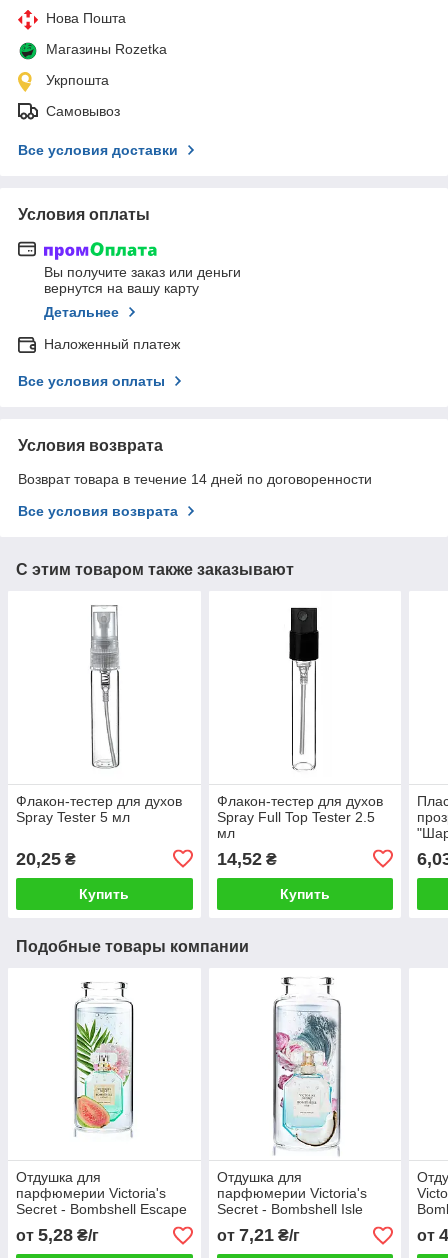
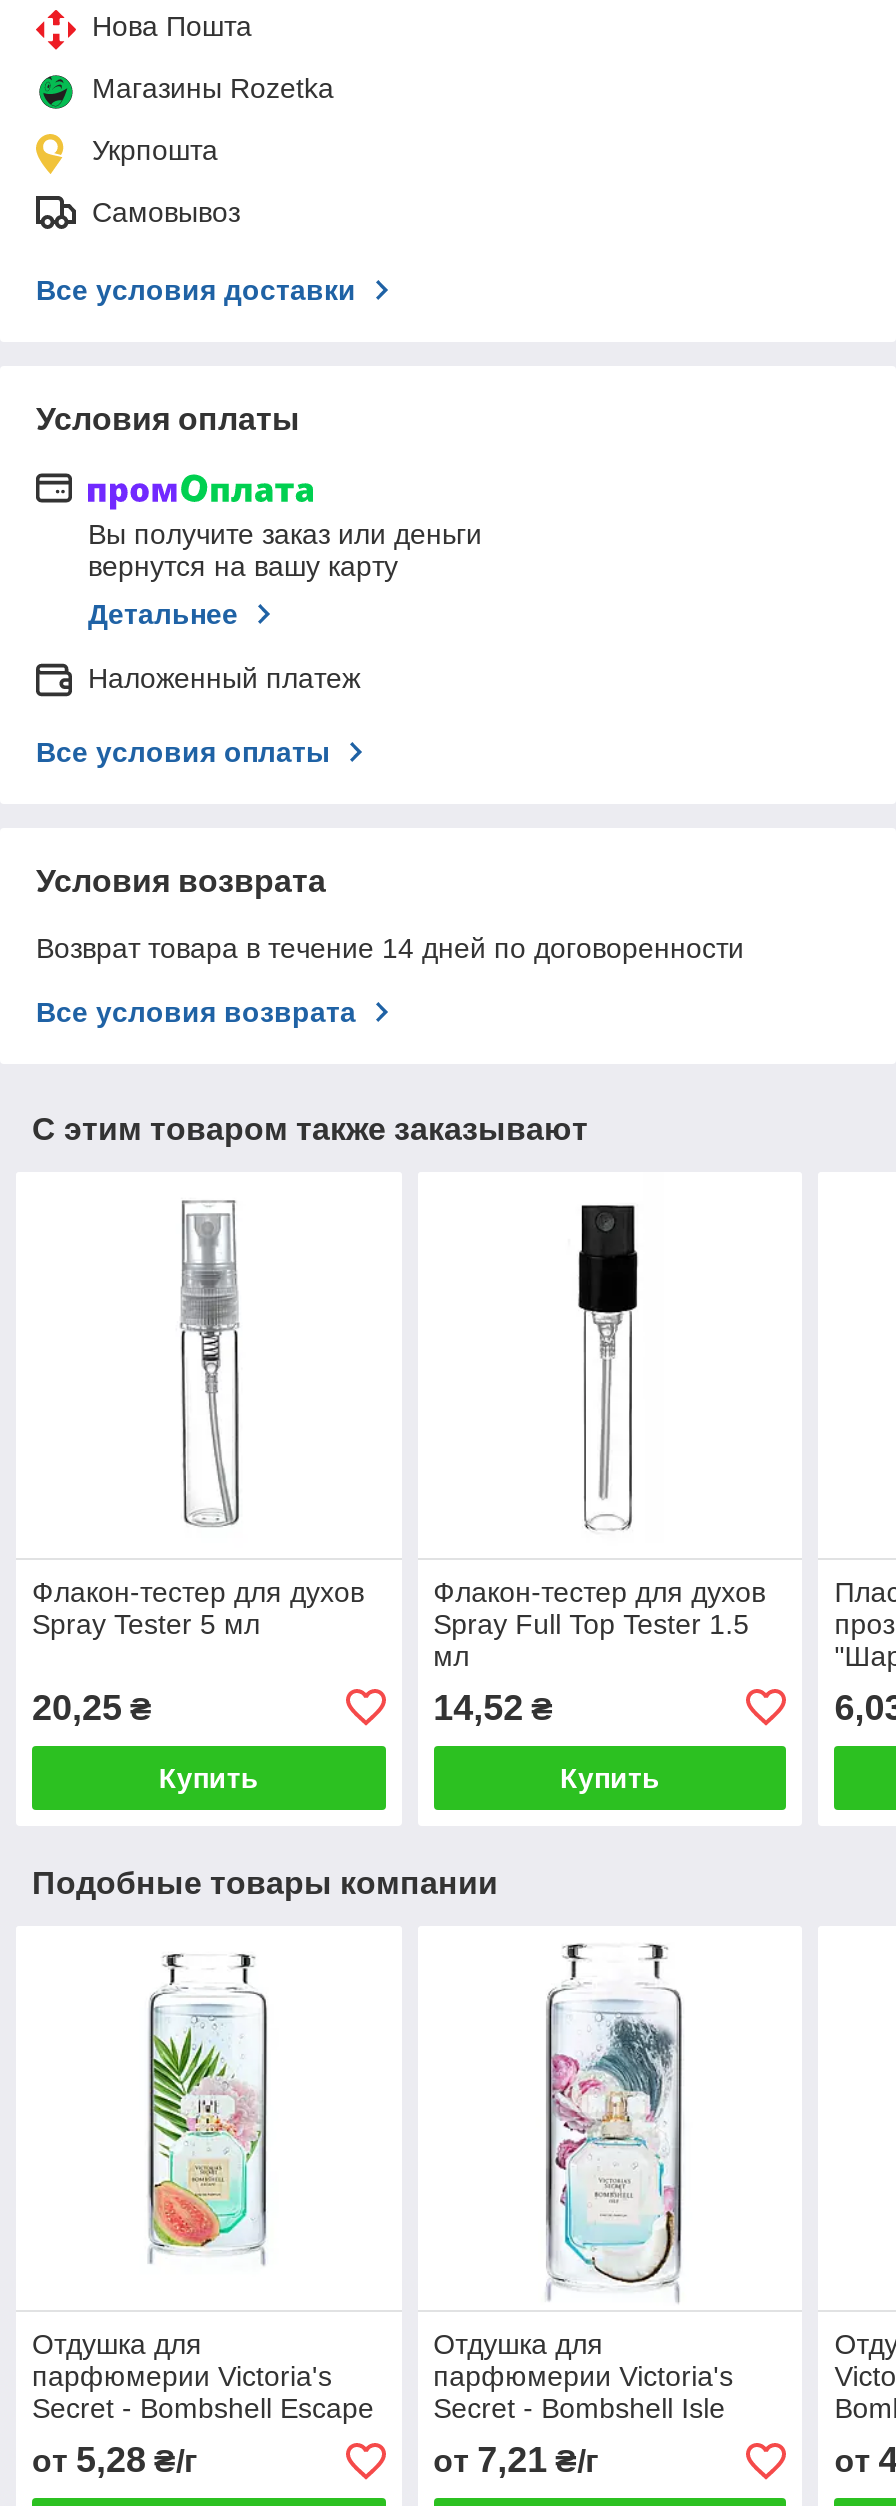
[217,809,375,825] Spray Full Top Tester 2.5 -> [433,1608,749,1640] Spray Full Top Tester 1.5

